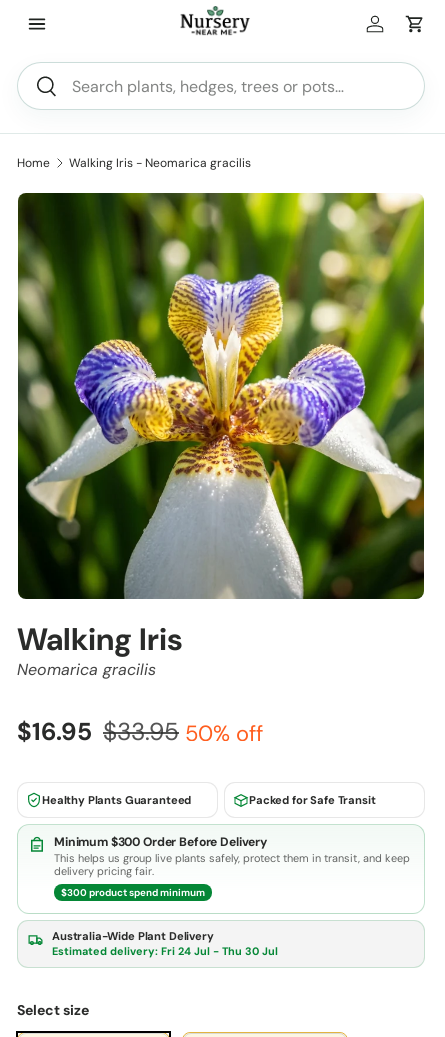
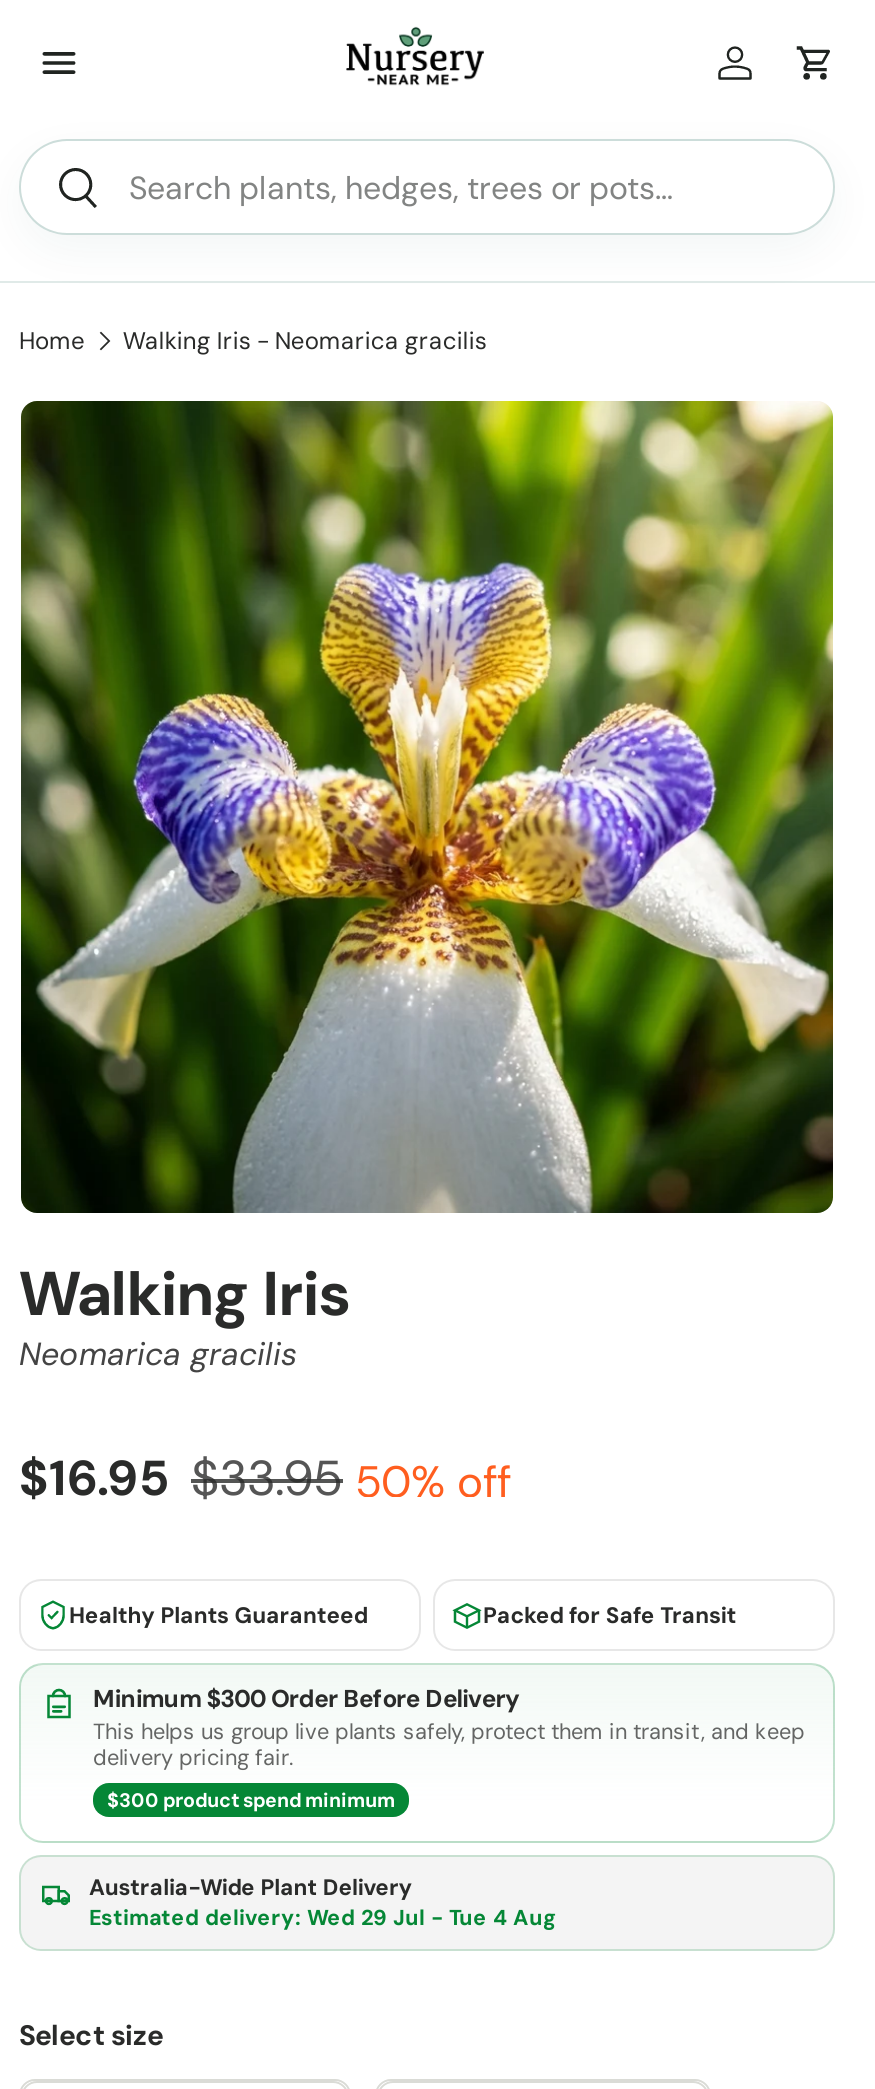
[52,944,278,958] Estimated delivery: Fri 24 Jul - Thu 30 Jul -> [89,1903,555,1931] Estimated delivery: Wed 29 Jul - Tue 4 Aug

